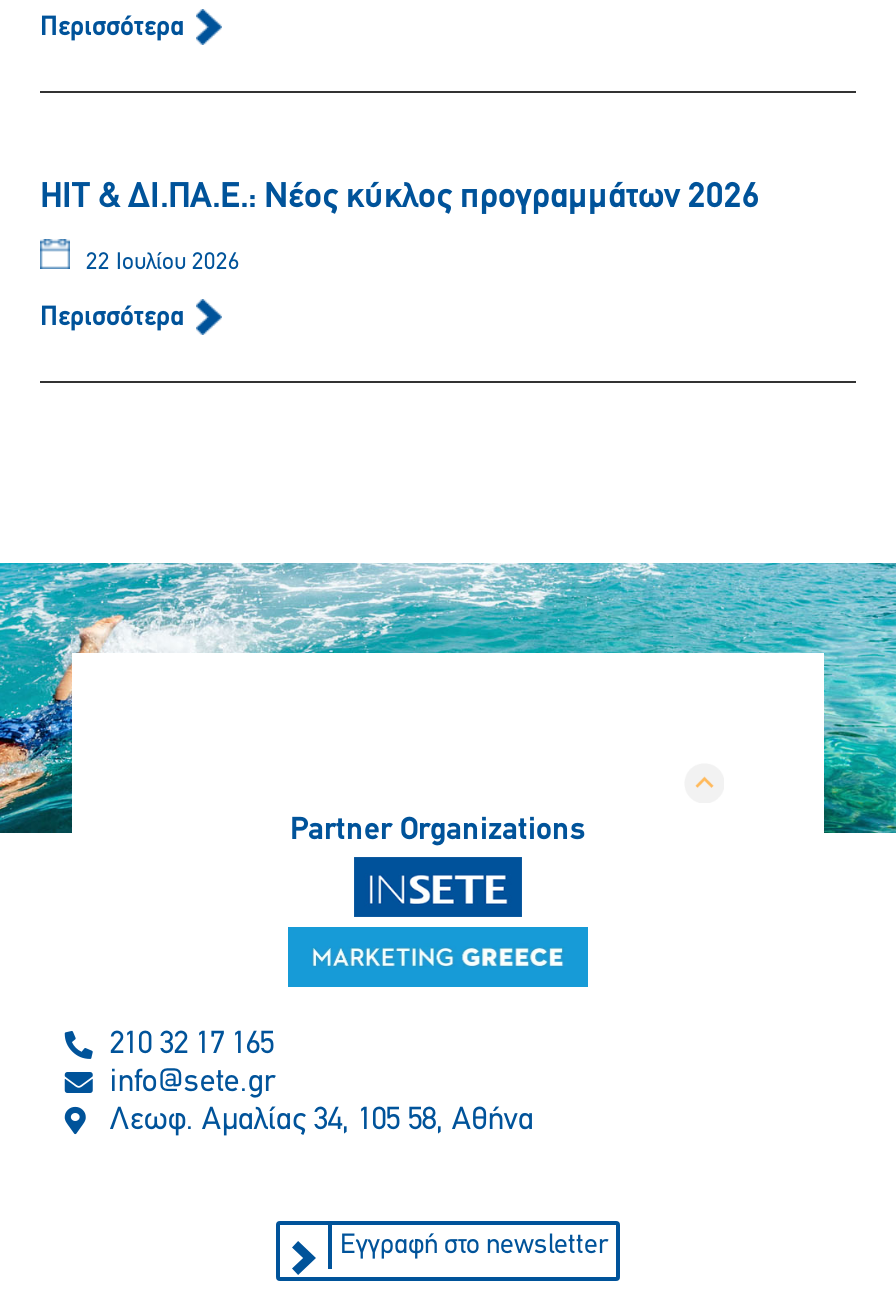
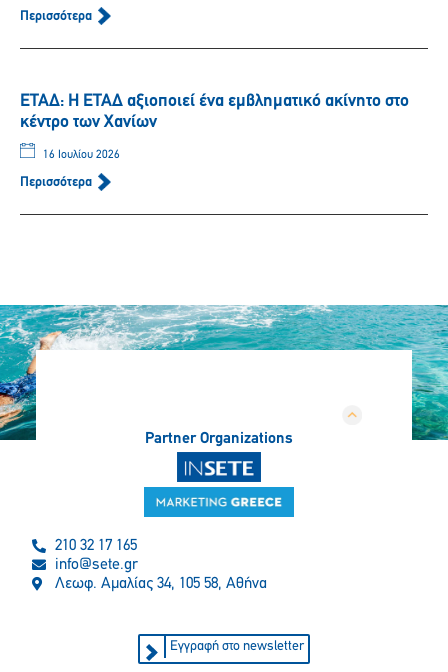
[40,180,760,218] HIT & ΔΙ.ΠΑ.Ε.: Νέος κύκλος προγραμμάτων 2026 -> [20,92,409,132] ΕΤΑΔ: Η ΕΤΑΔ αξιοποιεί ένα εμβληματικό ακίνητο στο | κέντρο των Χανίων
[80,252,240,276] 22 Ιουλίου 2026 -> [40,149,120,161] 16 Ιουλίου 2026

